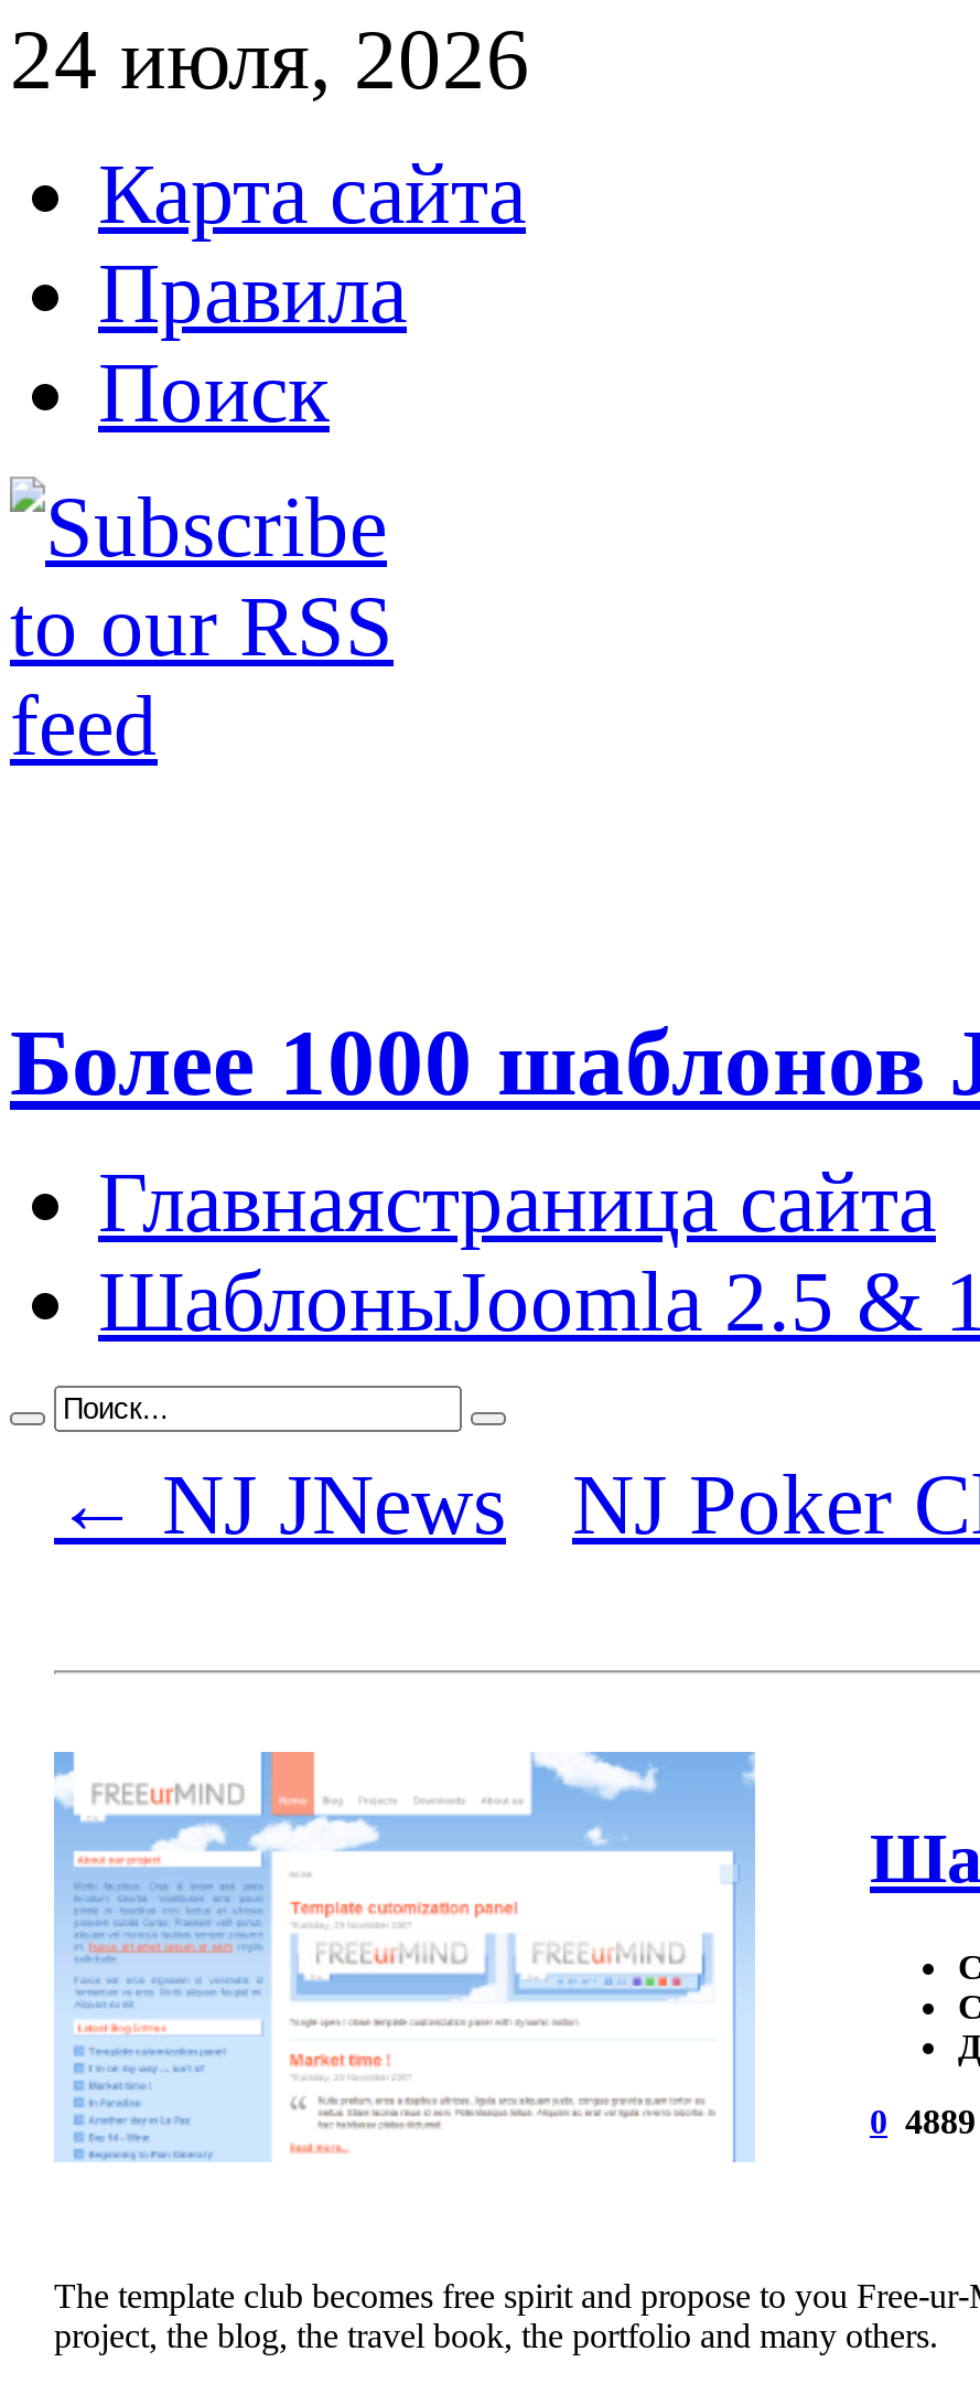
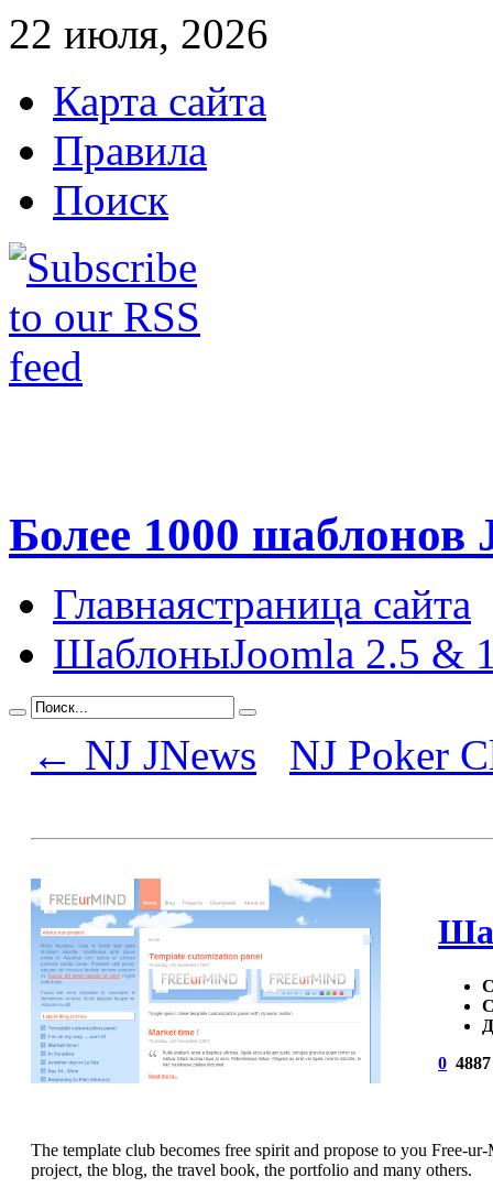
[10,11,530,106] 24 июля, 2026 -> [9,10,269,57] 22 июля, 2026
[870,2103,976,2140] 0 4889 -> [438,1054,491,1072] 0 4887

